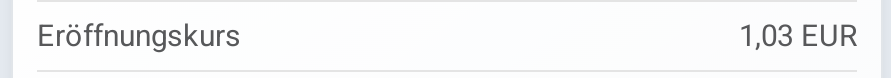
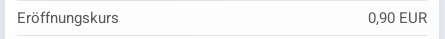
[739,15,857,59] 1,03 EUR -> [368,7,427,29] 0,90 EUR

